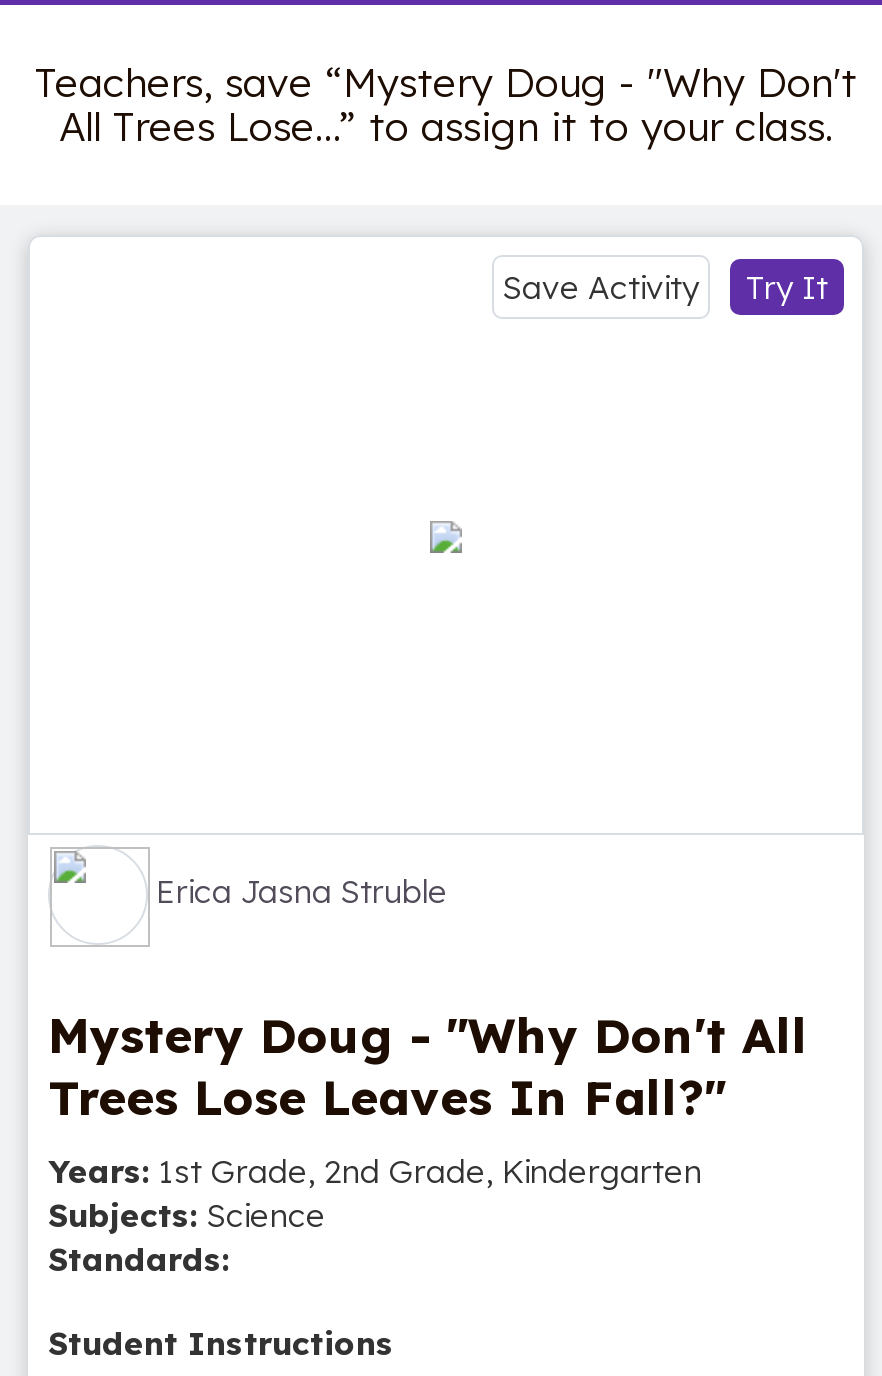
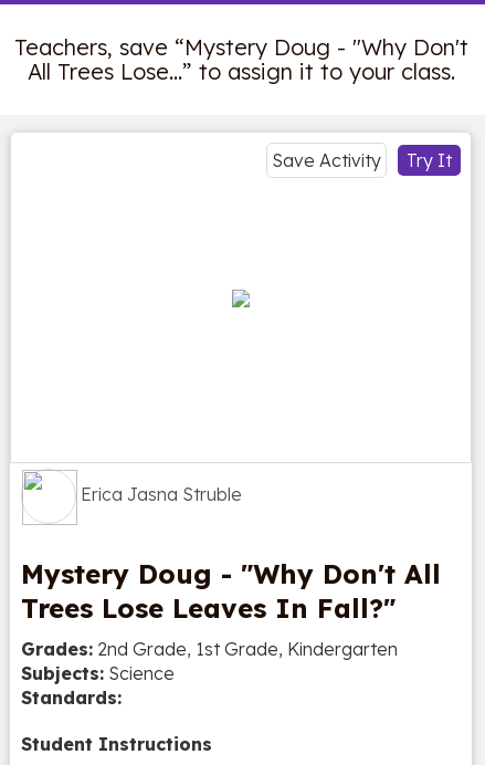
[48,1151,702,1191] Years: 1st Grade, 2nd Grade, Kindergarten -> [21,638,398,660] Grades: 2nd Grade, 1st Grade, Kindergarten

